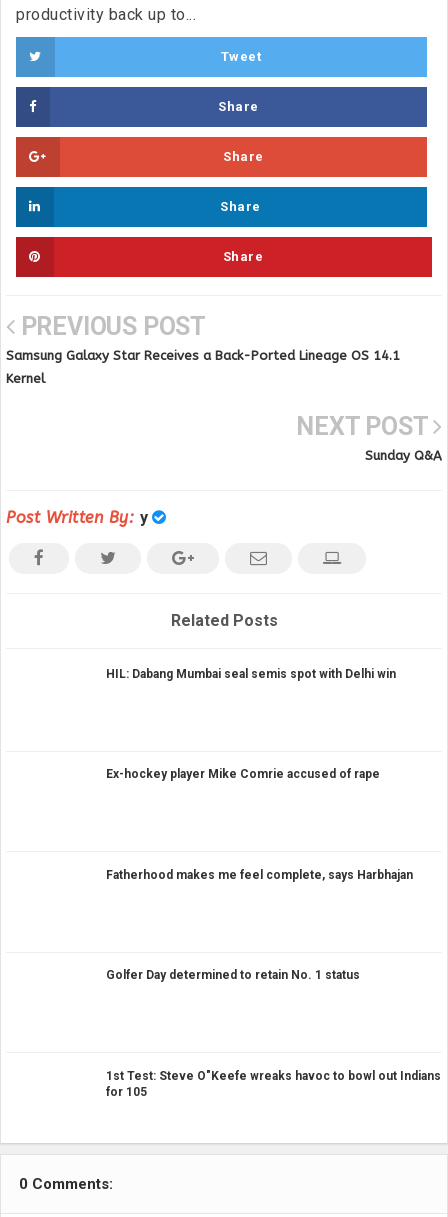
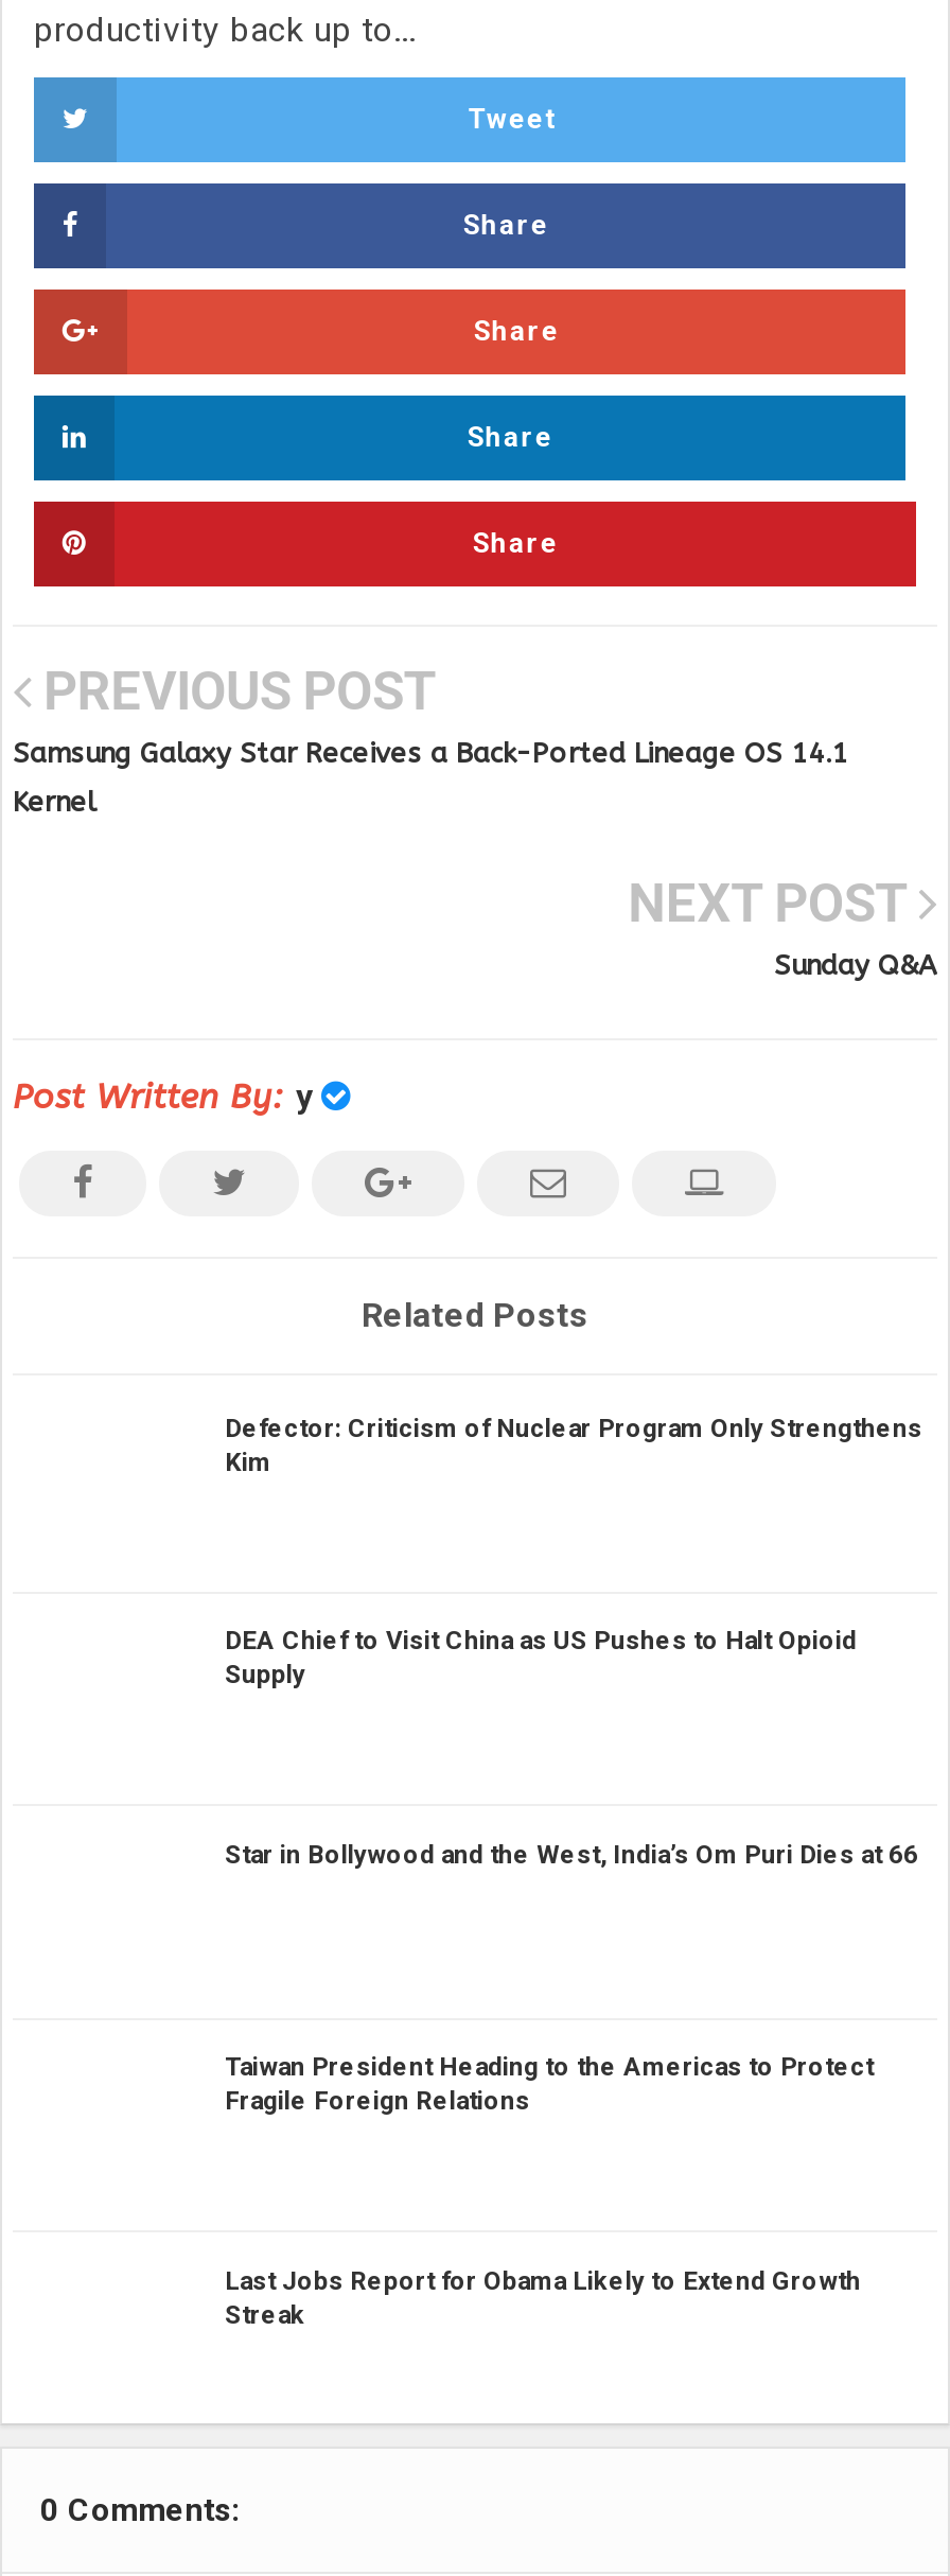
[106,666,396,680] HIL: Dabang Mumbai seal semis spot with Delhi win -> [225,1413,922,1476] Defector: Criticism of Nuclear Program Only Strengthens | Kim
[106,767,380,781] Ex-hockey player Mike Comrie accused of rape -> [225,1626,857,1689] DEA Chief to Visit China as US Pushes to Halt Opioid | Supply
[106,867,413,881] Fatherhood makes me feel complete, says Harbhajan -> [225,1839,918,1869] Star in Bollywood and the West, India’s Om Puri Dies at 66
[106,968,360,982] Golfer Day determined to retain No. 1 status -> [225,2052,874,2116] Taiwan President Heading to the Americas to Protect | Fragile Foreign Relations
[106,1068,441,1098] 1st Test: Steve O"Keefe wreaks havoc to bowl out Indians | for 105 -> [225,2265,861,2329] Last Jobs Report for Obama Likely to Extend Growth | Streak

